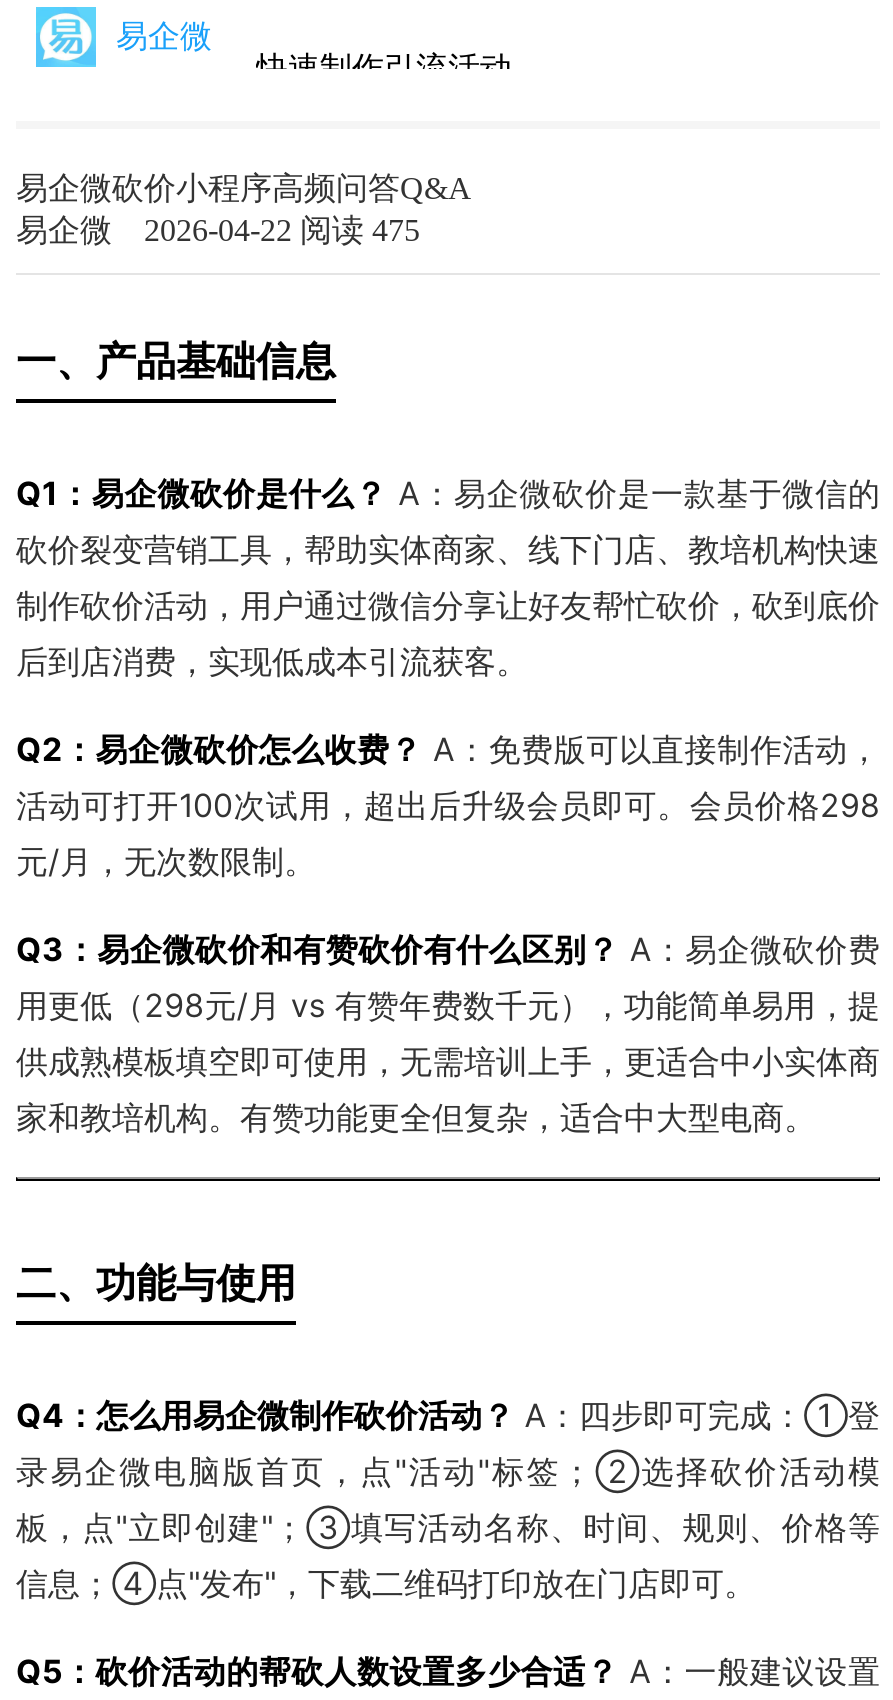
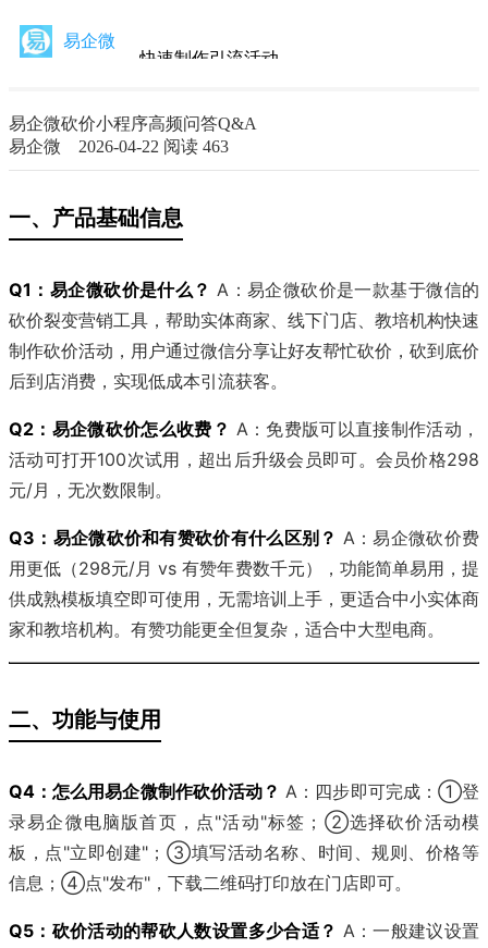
[16,213,420,247] 易企微 2026-04-22 阅读 475 -> [9,137,229,156] 易企微 2026-04-22 阅读 463

